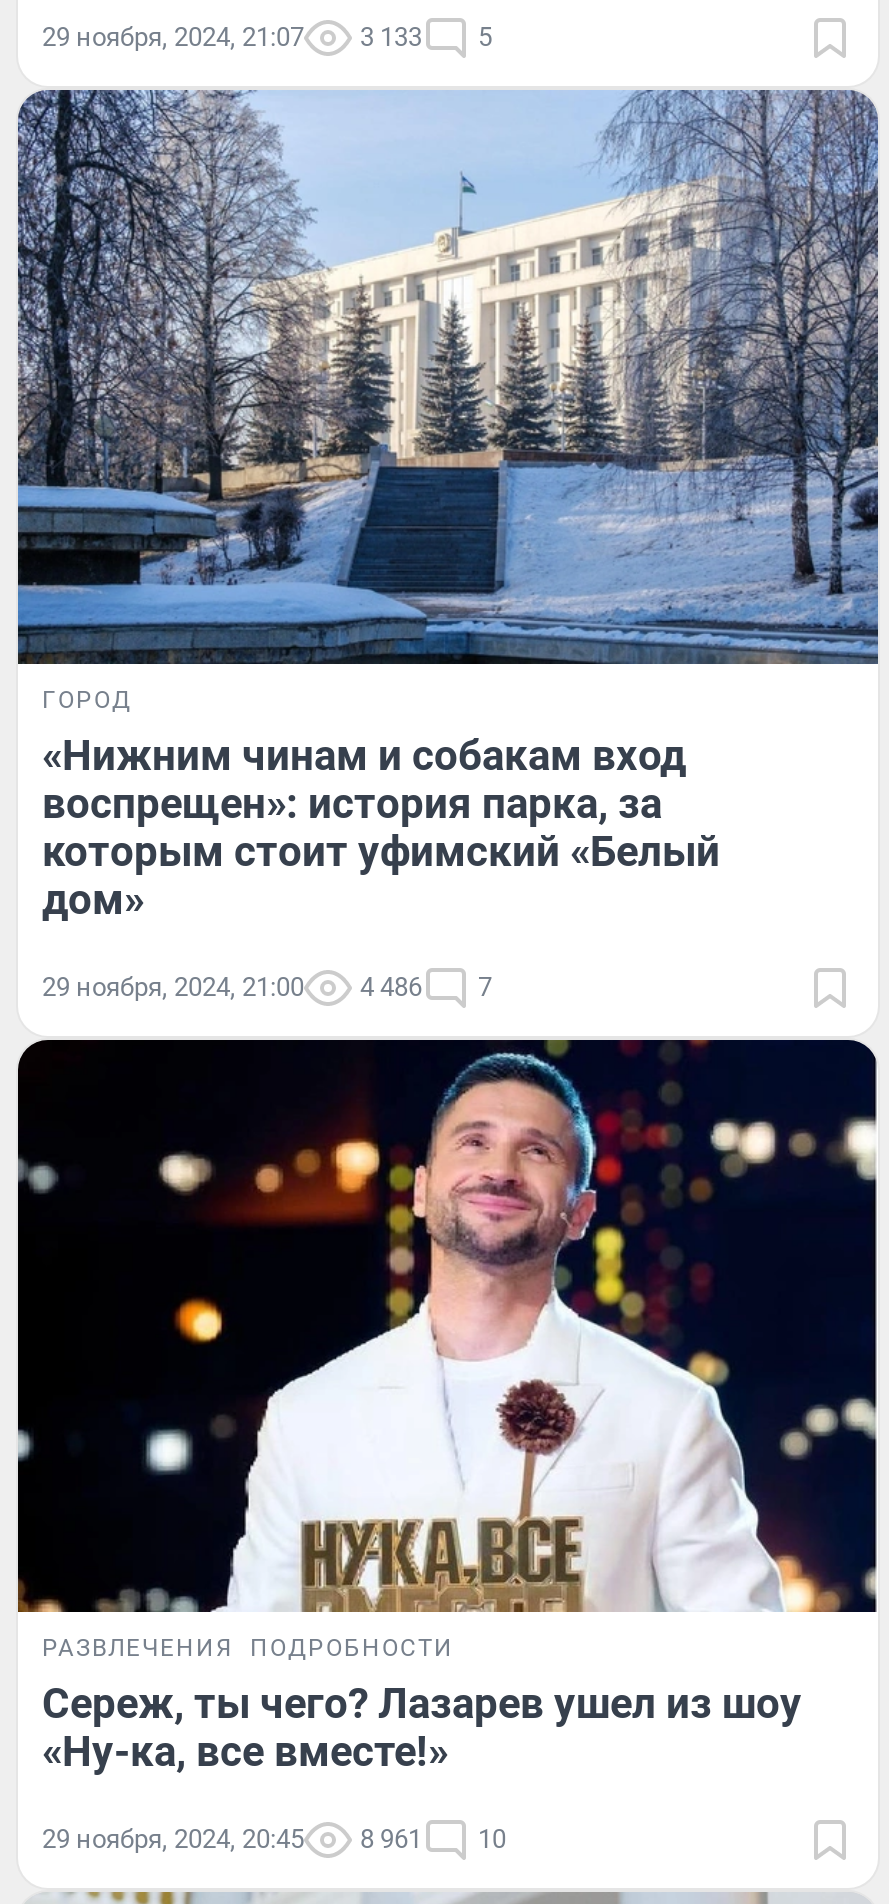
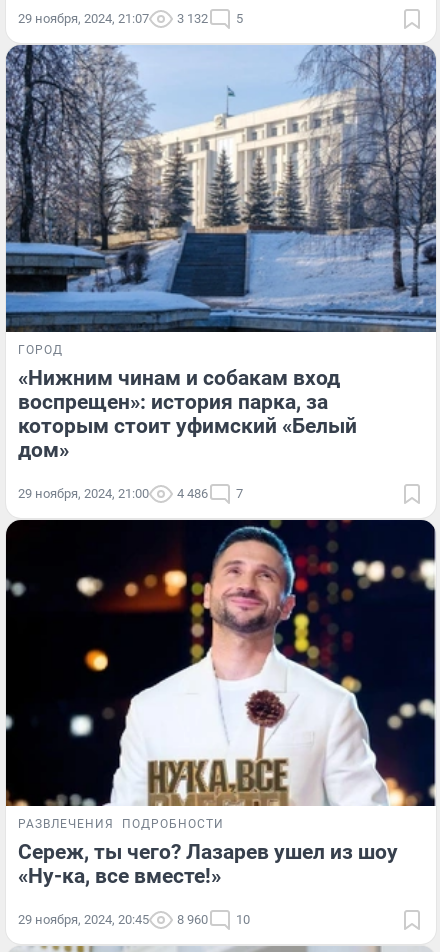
[42,22,492,52] 29 ноября, 2024, 21:07 3 133 5 -> [18,11,243,26] 29 ноября, 2024, 21:07 3 132 5
[42,1824,506,1854] 29 ноября, 2024, 20:45 8 961 10 -> [18,912,250,927] 29 ноября, 2024, 20:45 8 960 10

